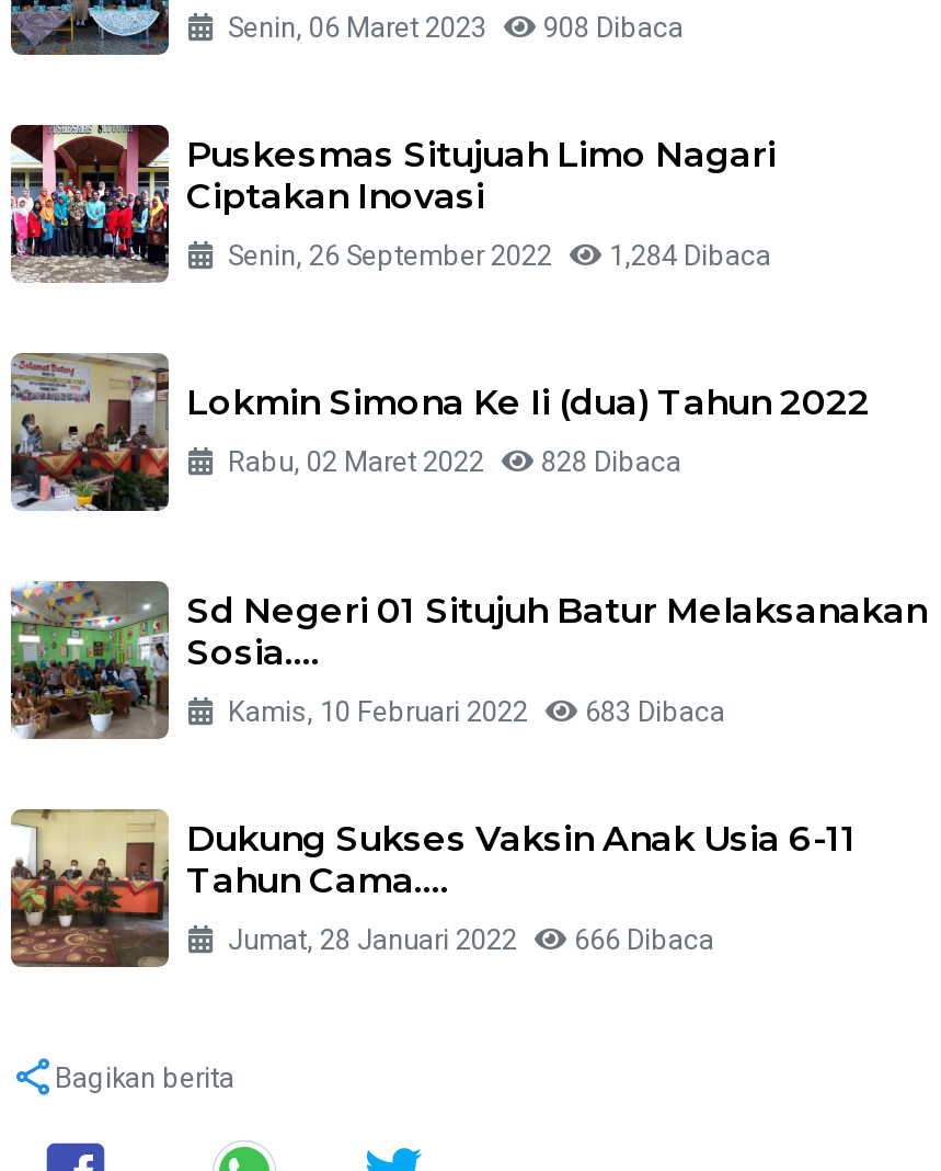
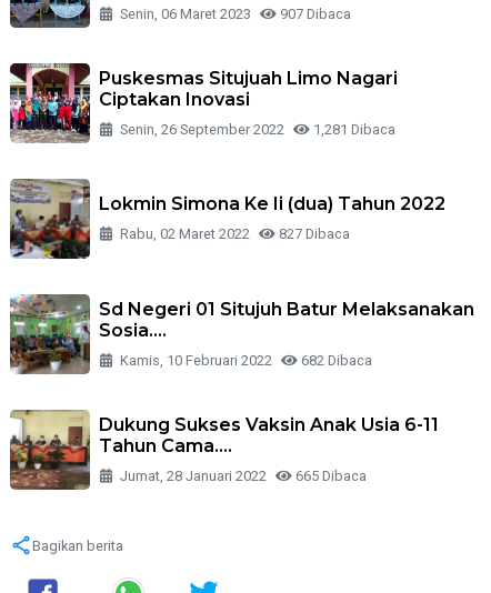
[221,11,684,43] Senin, 06 Maret 2023 908 Dibaca -> [117,5,351,22] Senin, 06 Maret 2023 907 Dibaca
[221,239,771,271] Senin, 26 September 2022 1,284 Dibaca -> [117,121,395,137] Senin, 26 September 2022 1,281 Dibaca
[221,446,681,479] Rabu, 02 Maret 2022 828 Dibaca -> [117,226,350,242] Rabu, 02 Maret 2022 827 Dibaca
[221,695,725,728] Kamis, 10 Februari 2022 683 Dibaca -> [117,352,372,368] Kamis, 10 Februari 2022 682 Dibaca
[221,923,714,956] Jumat, 28 Januari 2022 666 Dibaca -> [117,467,367,484] Jumat, 28 Januari 2022 665 Dibaca

